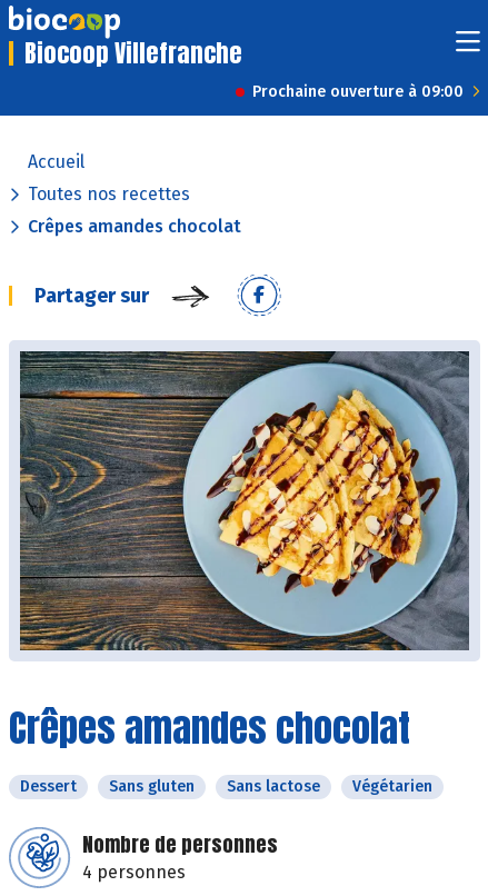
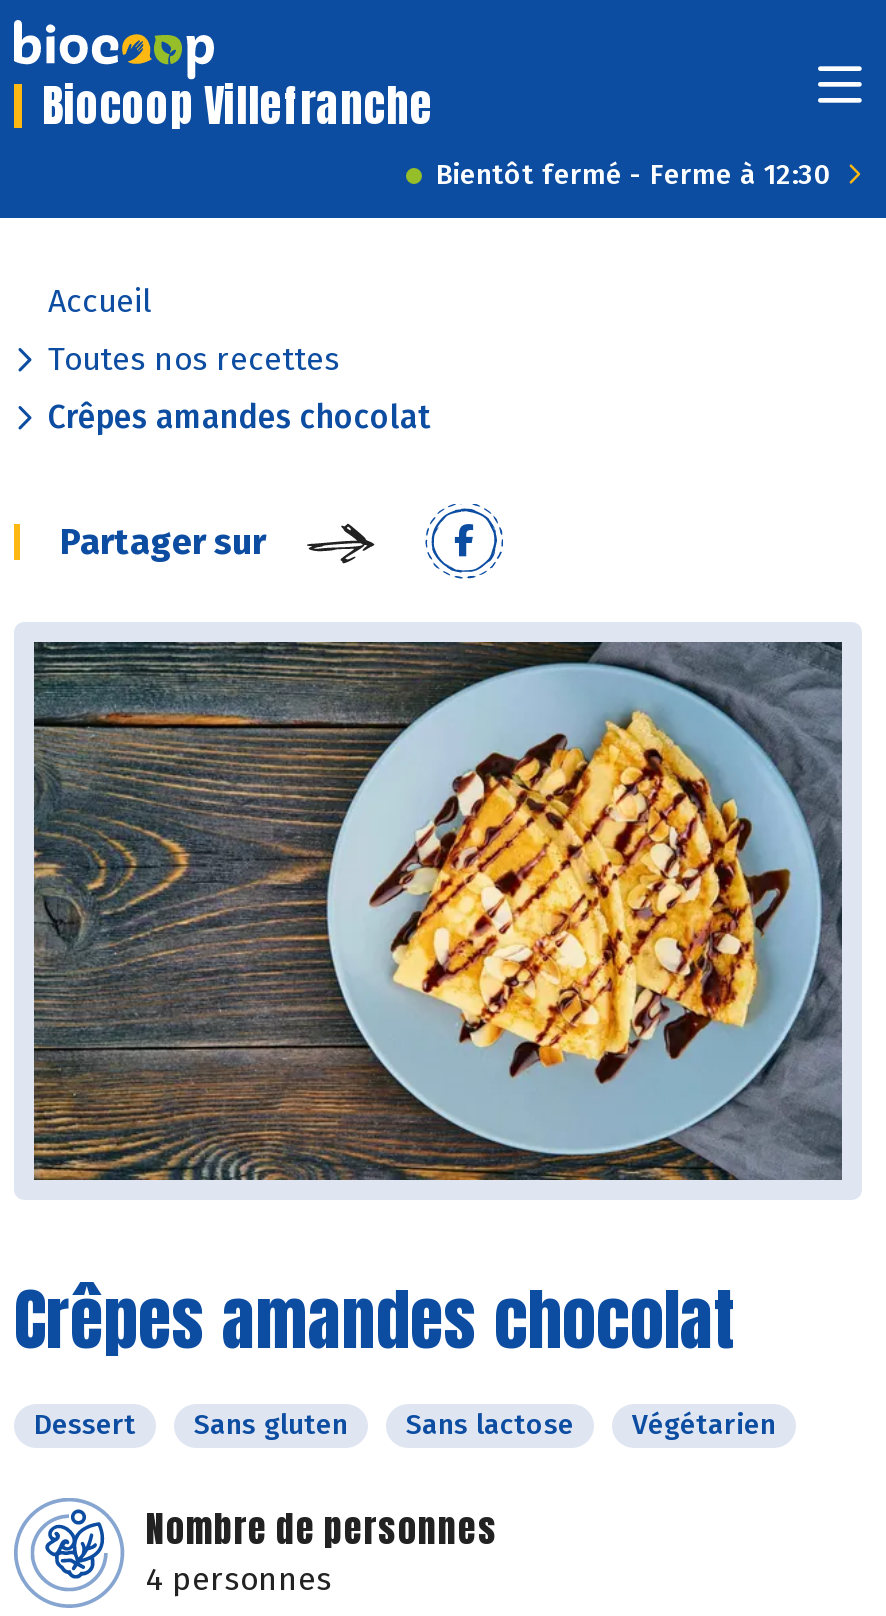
[252,82,464,101] Prochaine ouverture à 09:00 -> [436,158,832,192] Bientôt fermé - Ferme à 12:30

